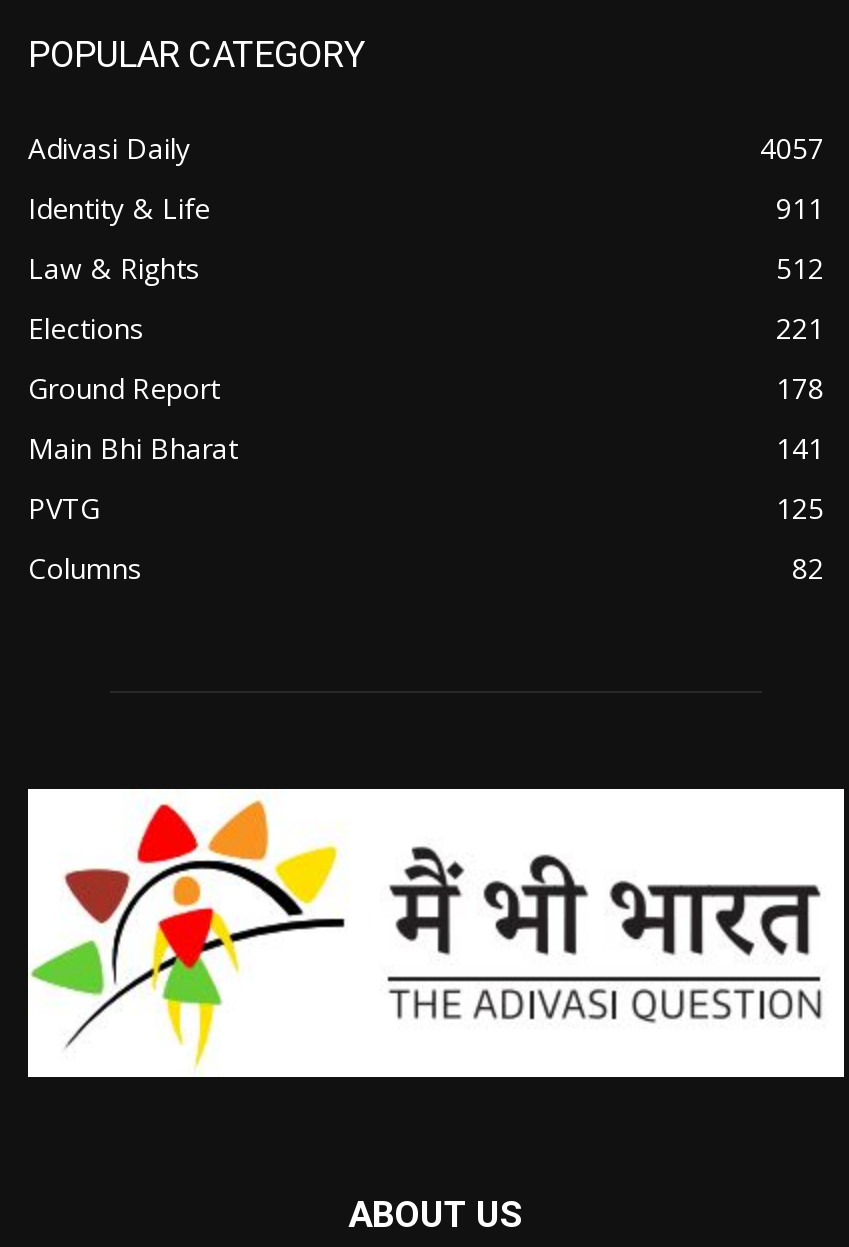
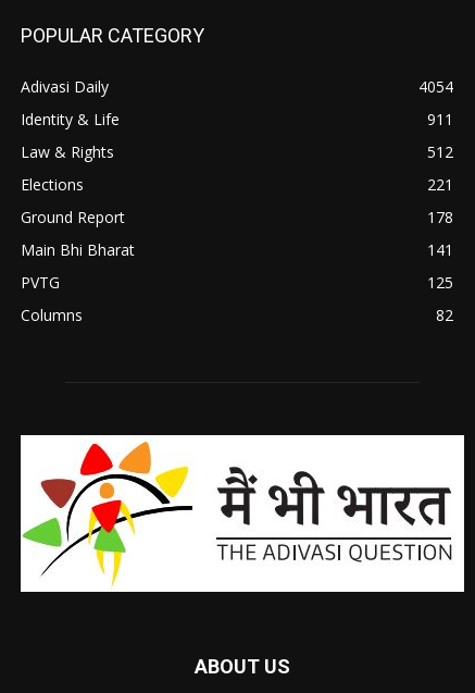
[760,130,824,168] 4057 -> [418,76,453,97] 4054

